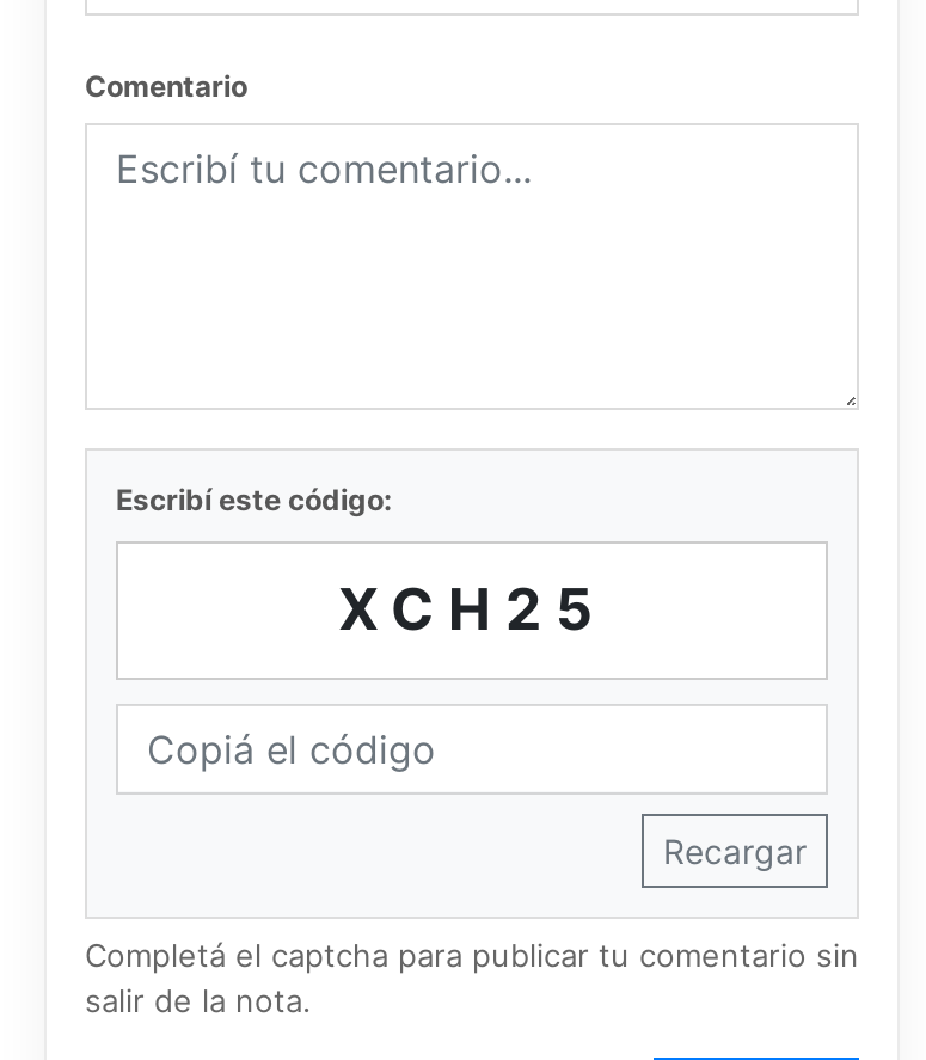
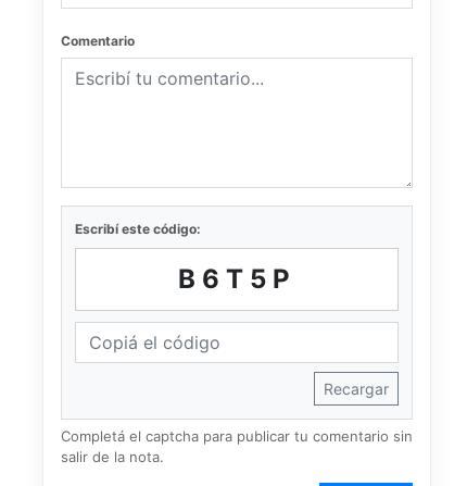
[338,574,606,643] XCH25 -> [178,263,296,294] B6T5P

